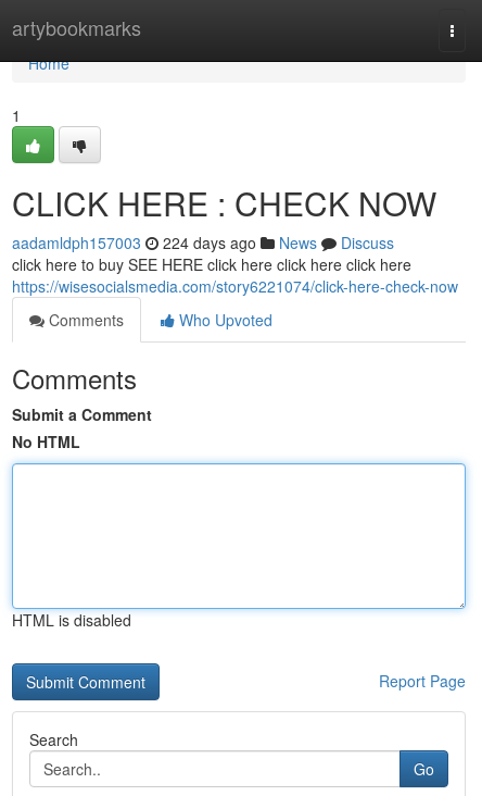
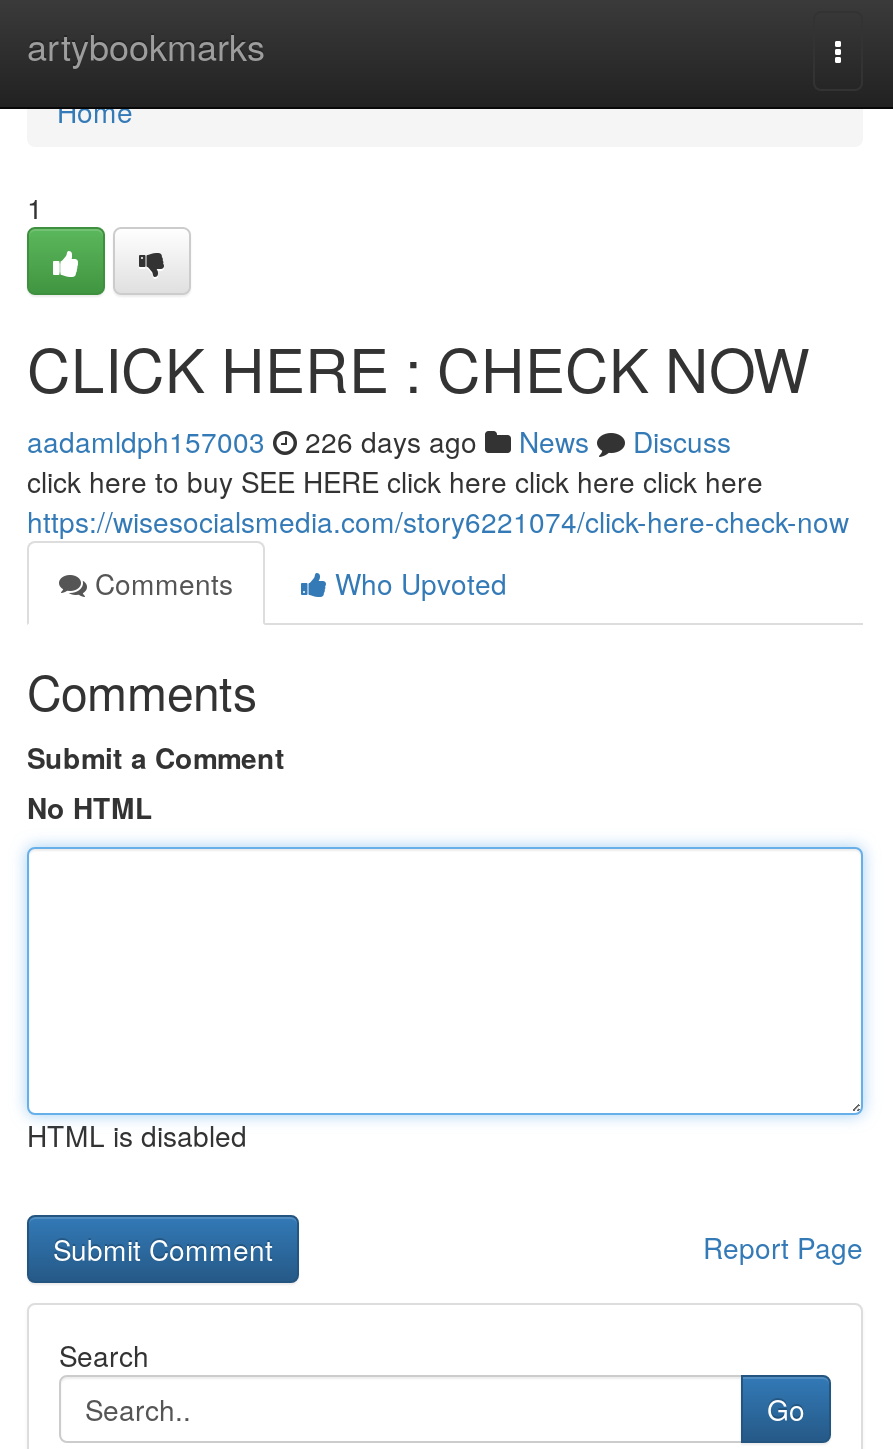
[12,232,394,253] aadamldph157003 224 days ago News Discuss -> [27,421,731,461] aadamldph157003 226 days ago News Discuss

